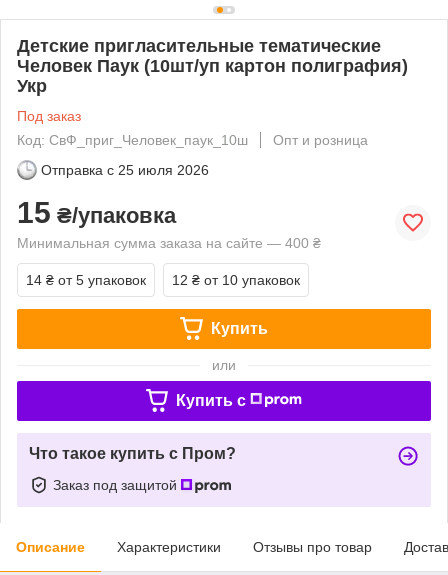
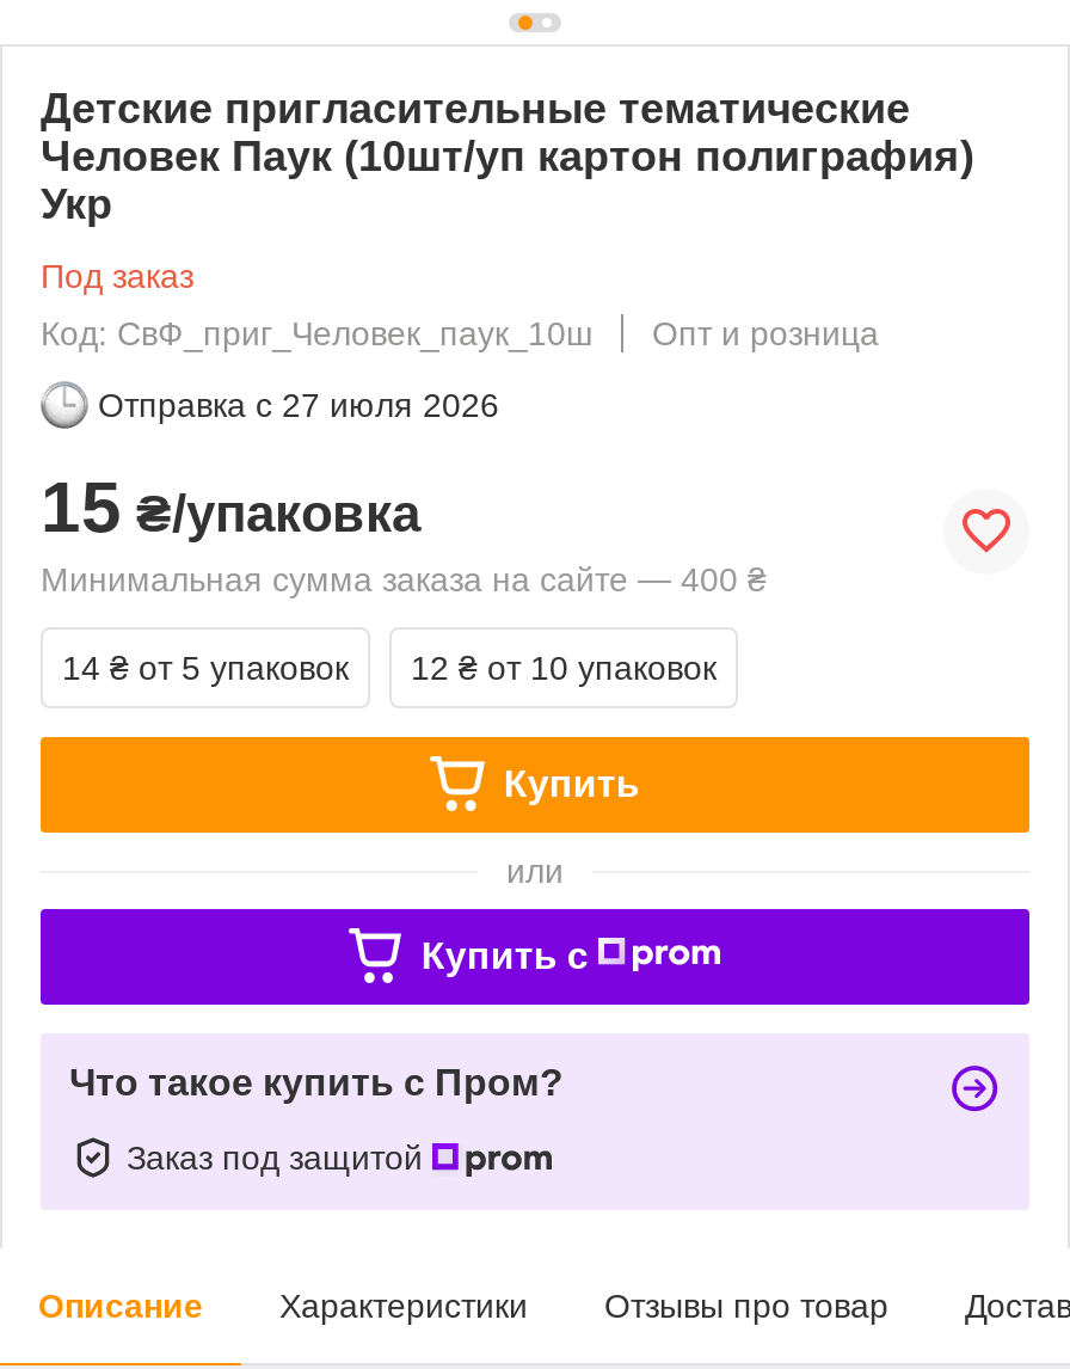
[41,162,209,178] Отправка с 25 июля 2026 -> [98,385,499,424] Отправка с 27 июля 2026

